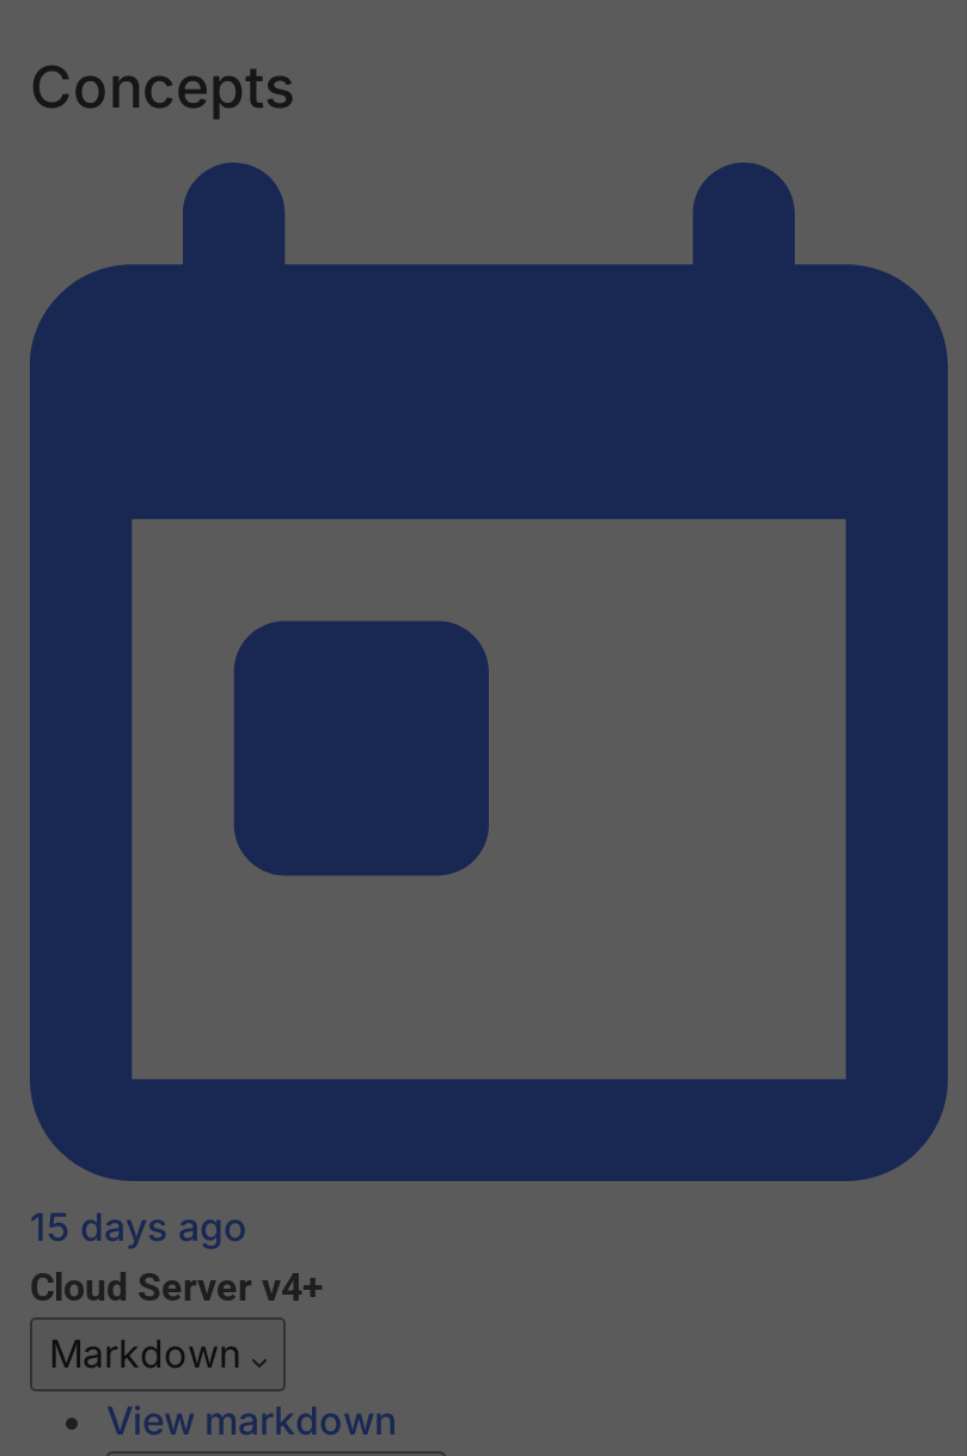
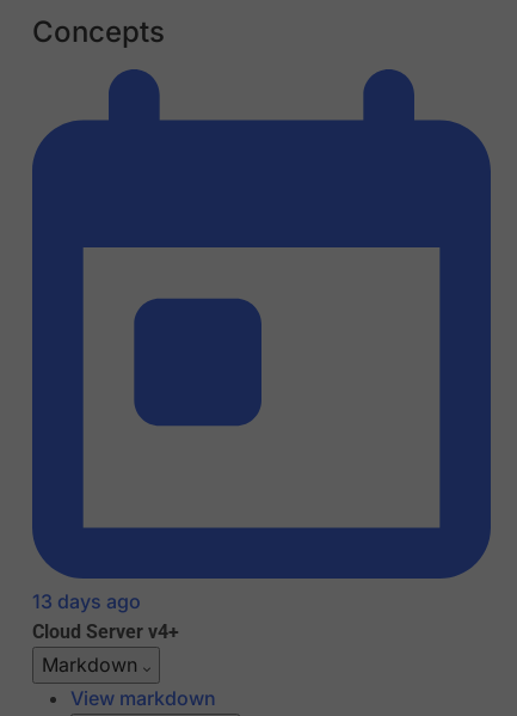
[30,1204,247,1252] 15 days ago -> [32,590,141,614] 13 days ago

